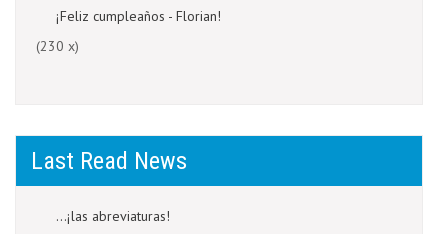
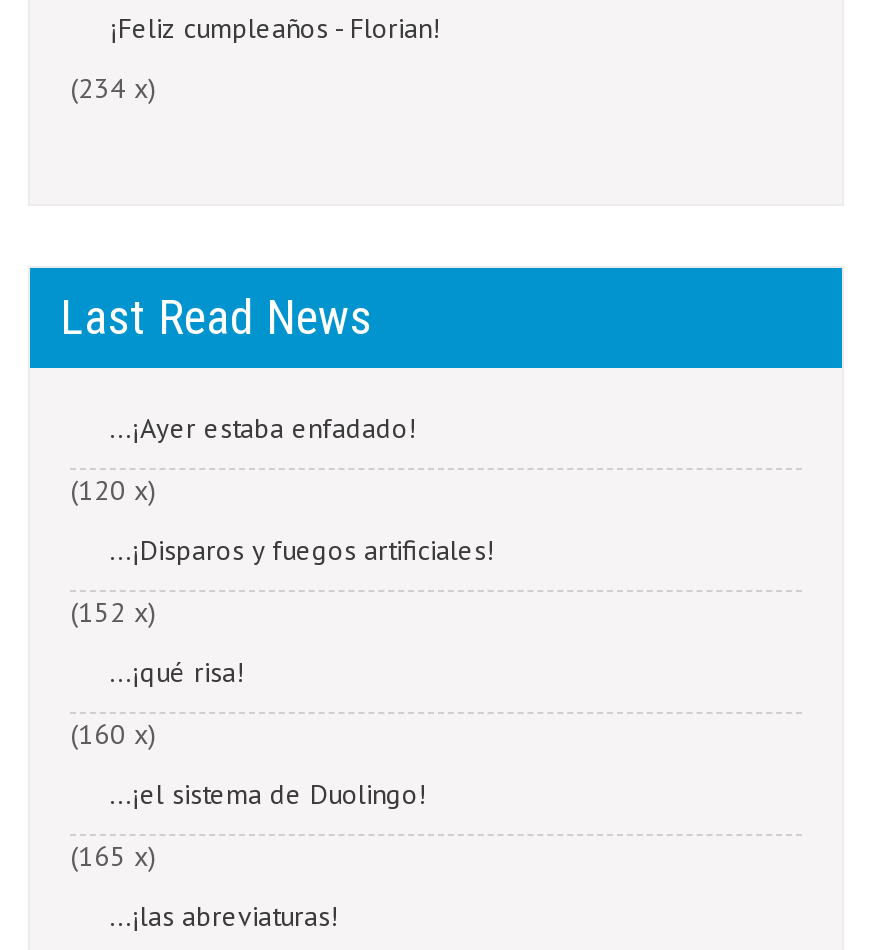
[36,37,79,55] (230 x) -> [70,70,156,106] (234 x)
none -> [70,410,494,874] ...¡Ayer estaba enfadado! | (120 x) | ...¡Disparos y fuegos artificiales! | (152 x) | ...¡qué risa! | (160 x) | ...¡el sistema de Duolingo! | (165 x)

